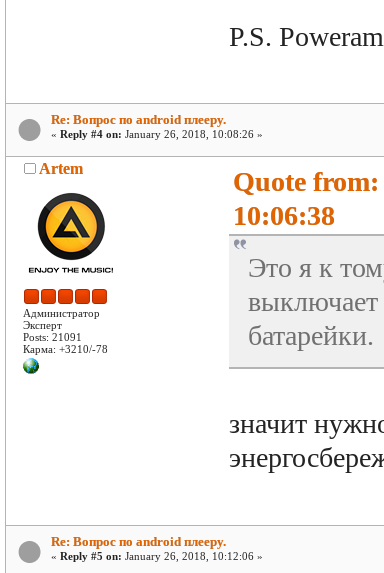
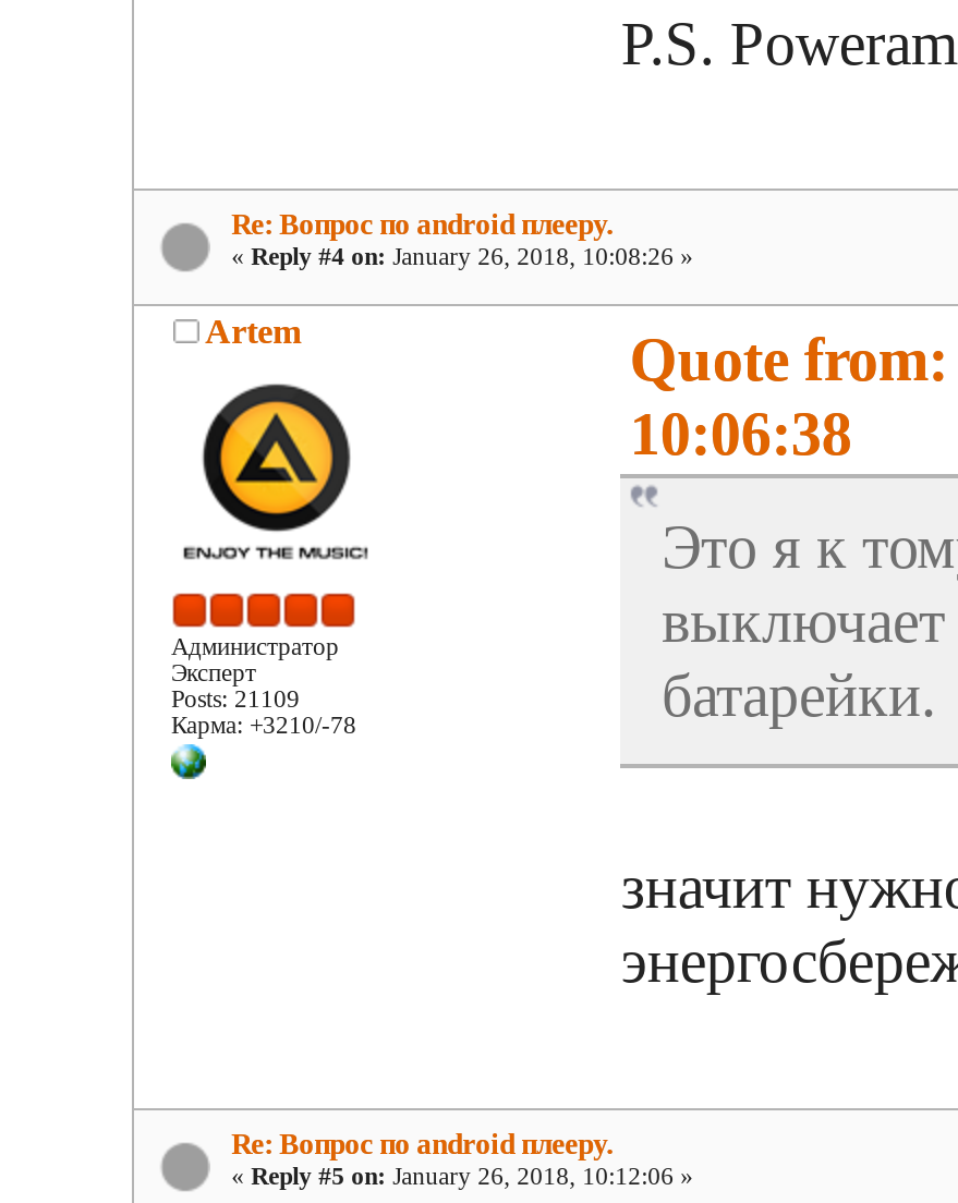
[23,331,82,343] Posts: 21091 -> [171,686,300,712] Posts: 21109

